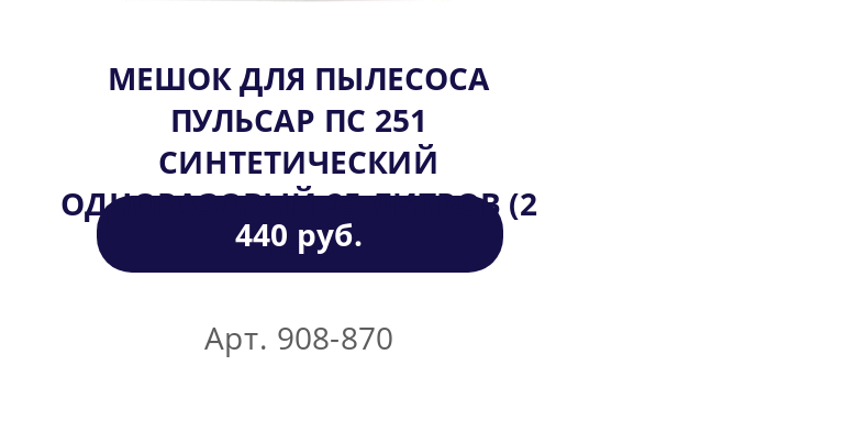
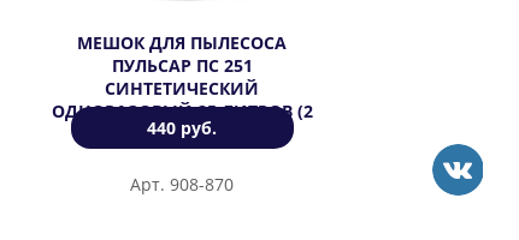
none -> [431,143,484,197] [image]

